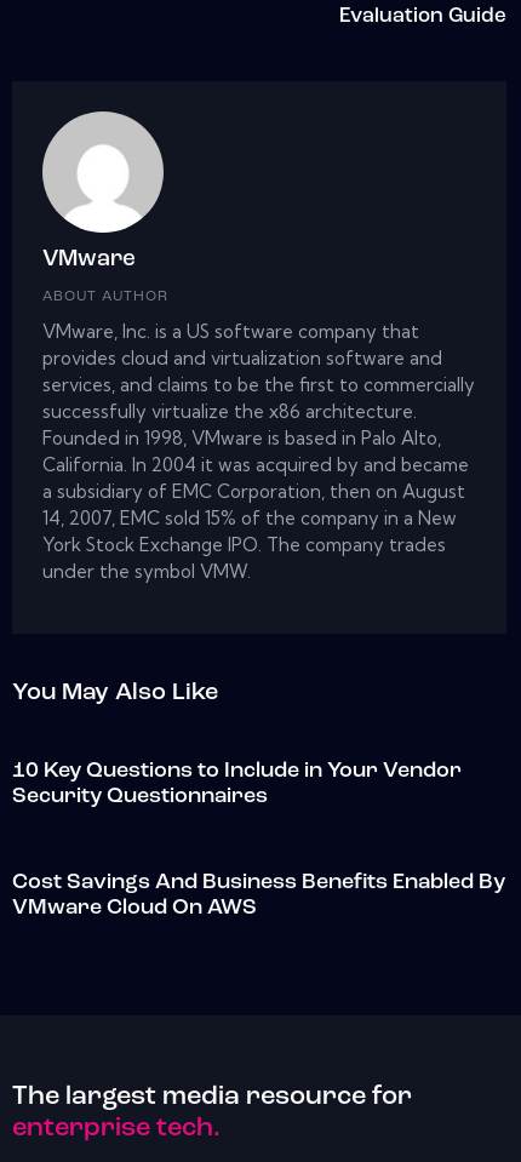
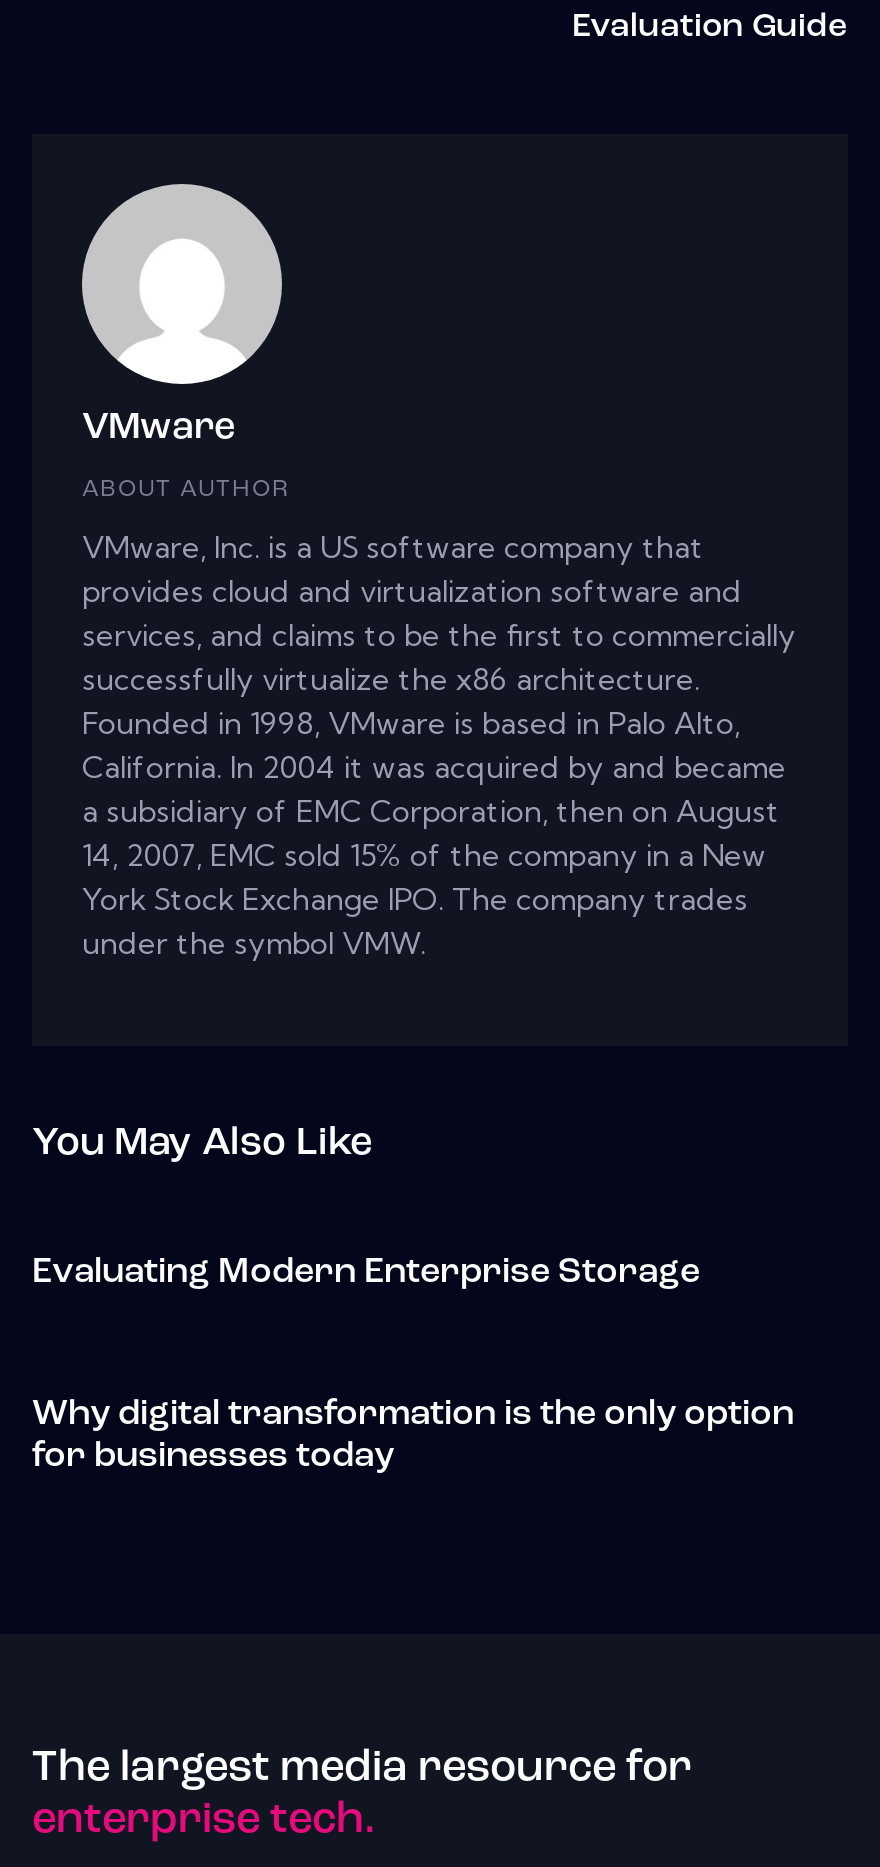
[12,760,462,808] 10 Key Questions to Include in Your Vendor | Security Questionnaires -> [32,1254,700,1292] Evaluating Modern Enterprise Storage
[12,871,505,920] Cost Savings And Business Benefits Enabled By | VMware Cloud On AWS -> [32,1396,794,1476] Why digital transformation is the only option | for businesses today

